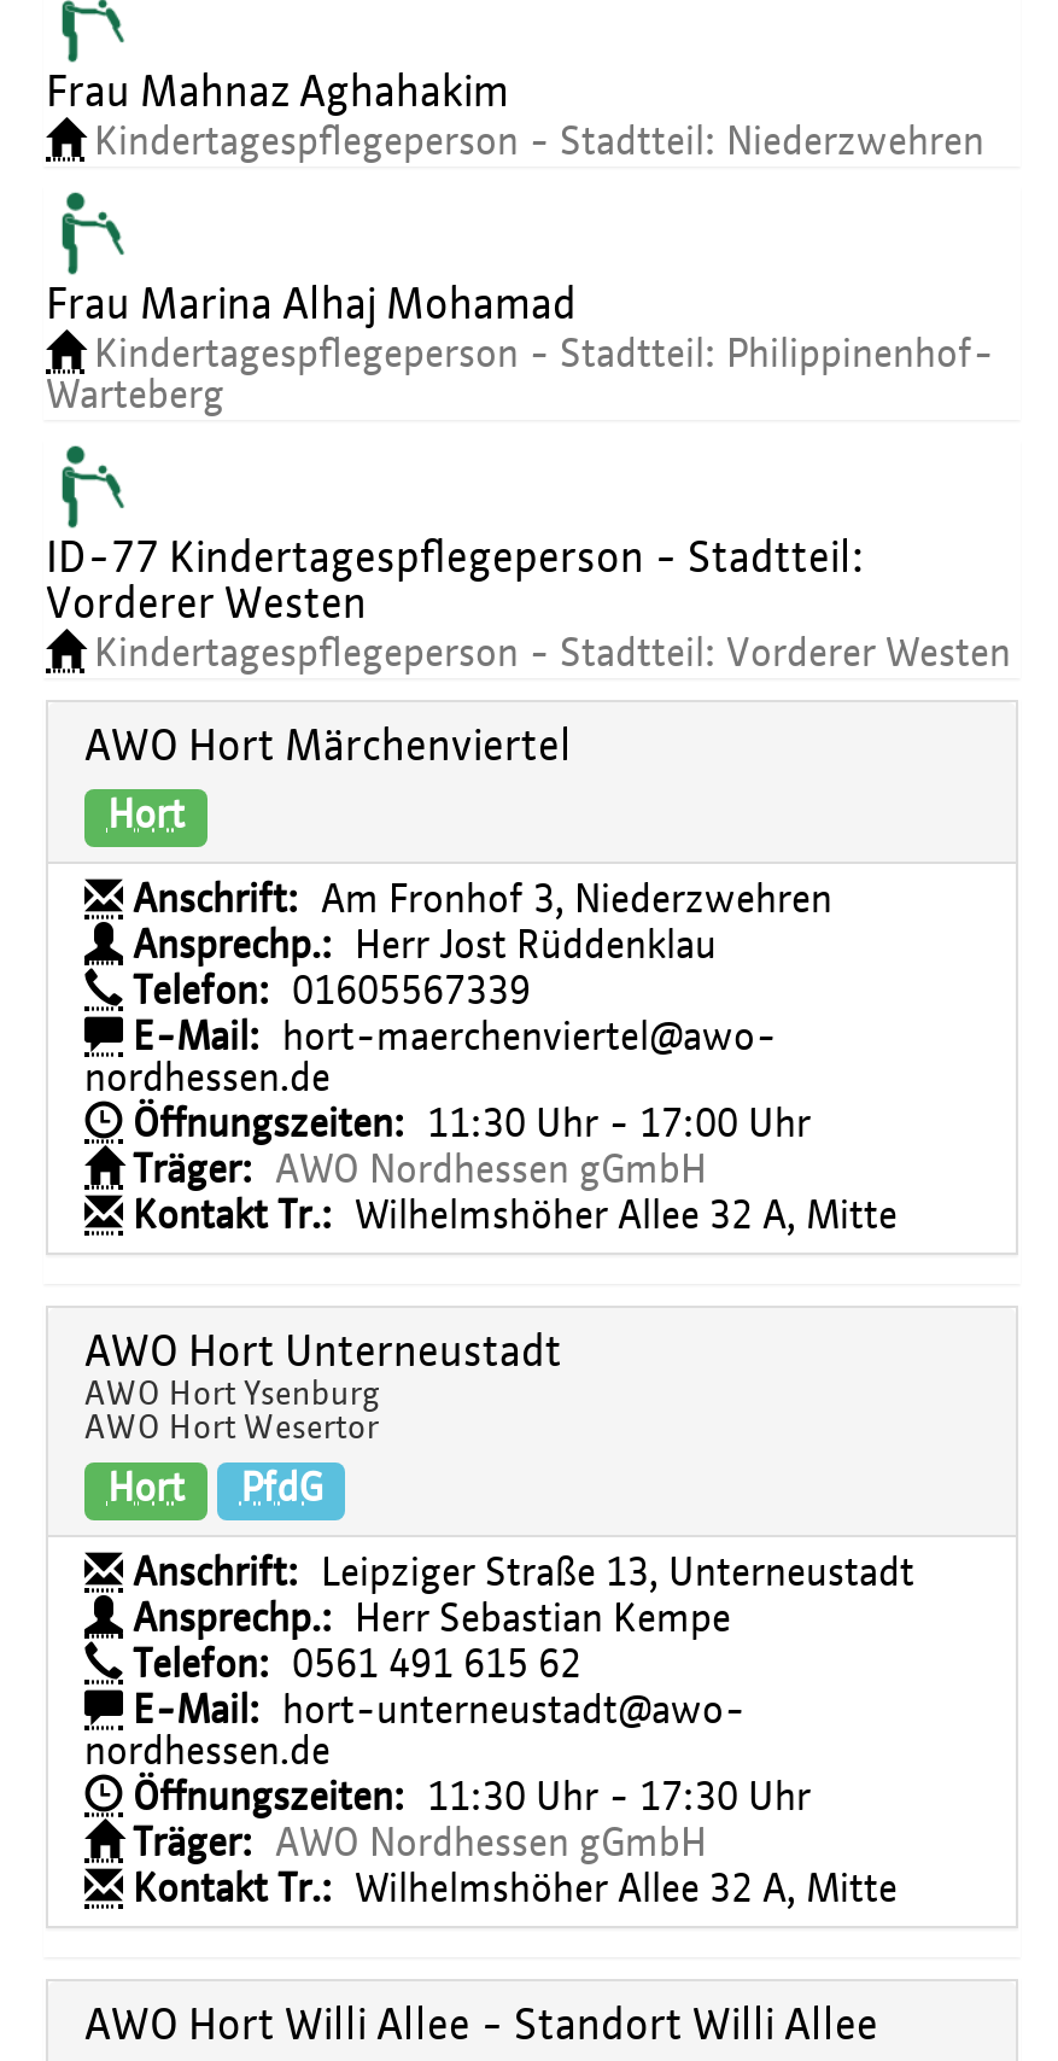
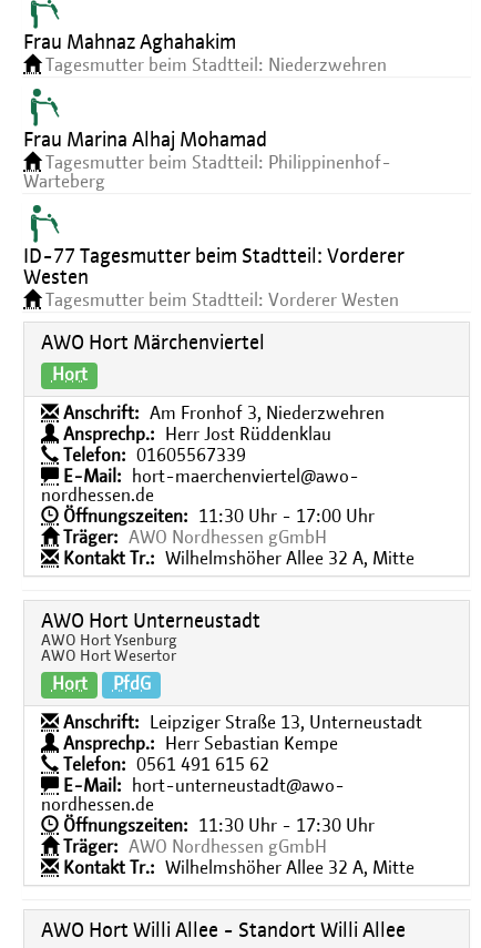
[94,124,984,162] Kindertagespflegeperson - Stadtteil: Niederzwehren -> [45,57,387,75] Tagesmutter beim Stadtteil: Niederzwehren
[94,336,994,375] Kindertagespflegeperson - Stadtteil: Philippinenhof- -> [45,154,391,172] Tagesmutter beim Stadtteil: Philippinenhof-
[46,539,1011,674] ID-77 Kindertagespflegeperson - Stadtteil: | Vorderer Westen | Kindertagespflegeperson - Stadtteil: Vorderer Westen -> [23,248,405,310] ID-77 Tagesmutter beim Stadtteil: Vorderer | Westen | Tagesmutter beim Stadtteil: Vorderer Westen

